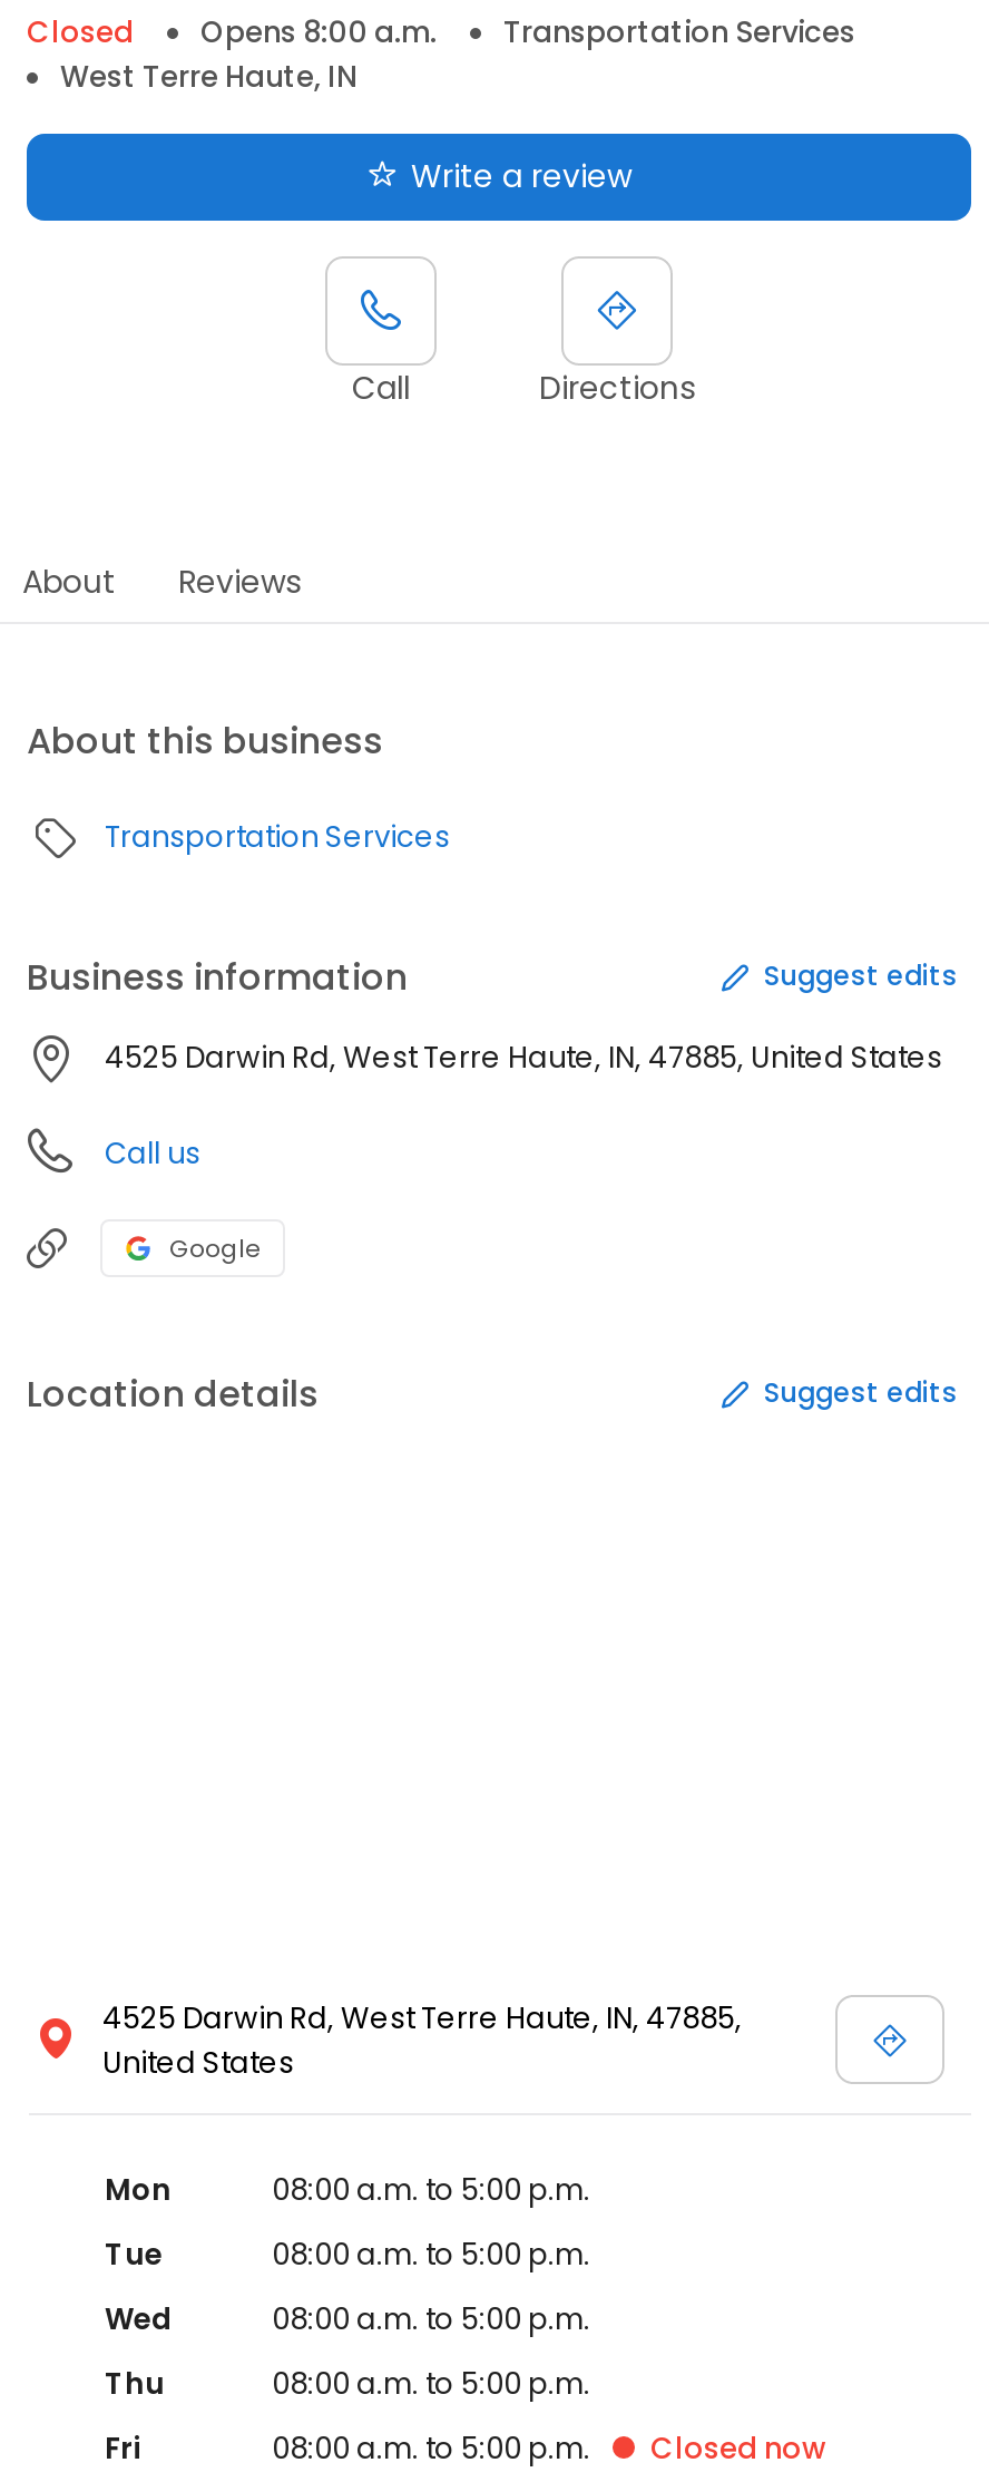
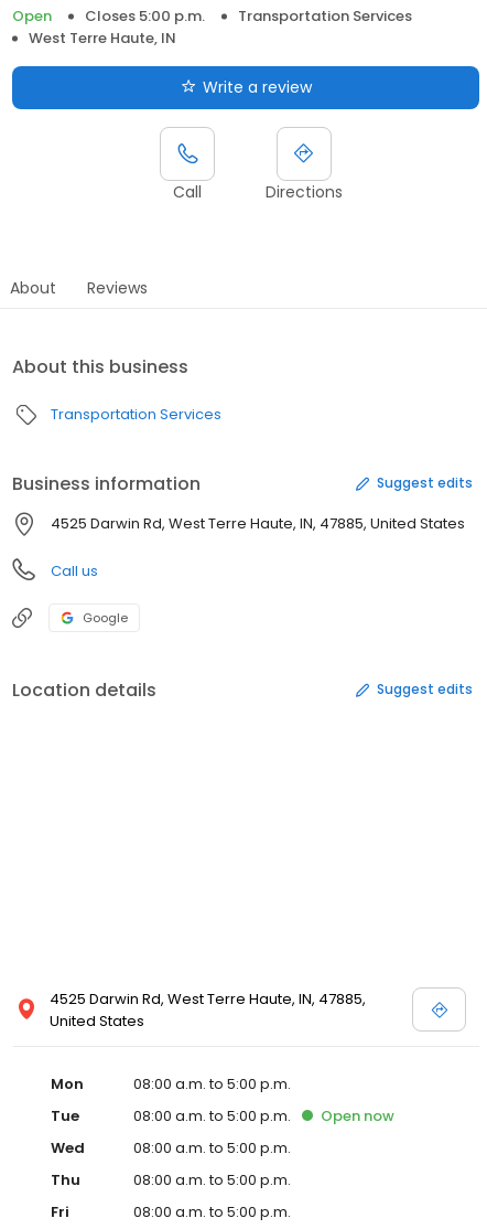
[27,11,437,53] Closed | Opens 8:00 a.m. -> [12,5,205,26] Open | Closes 5:00 p.m.
none -> [321,1105,394,1126] Open now
[650,2427,826,2470] Closed now -> none

